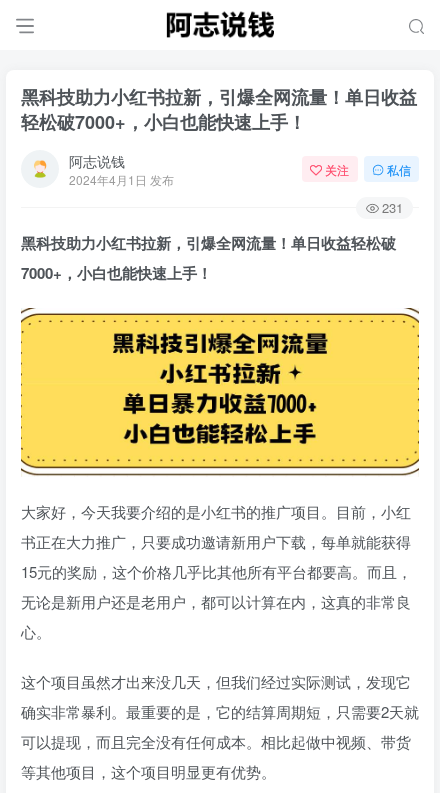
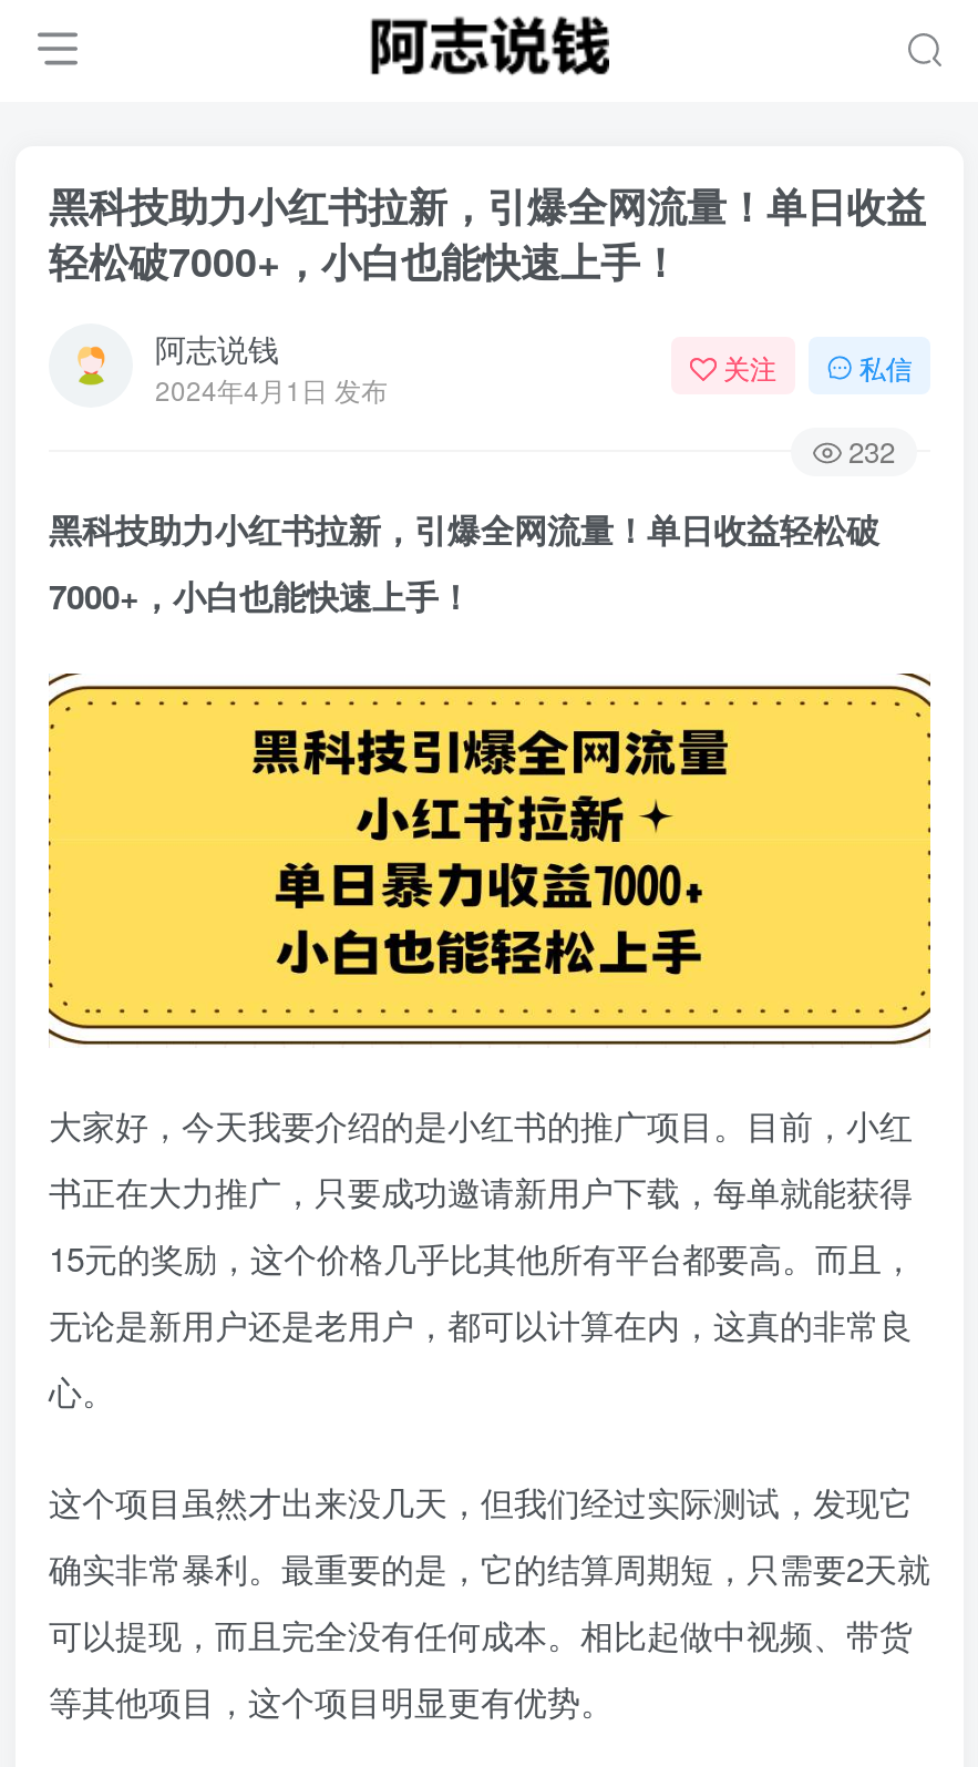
[382,198,403,217] 231 -> [848,430,895,472] 232

